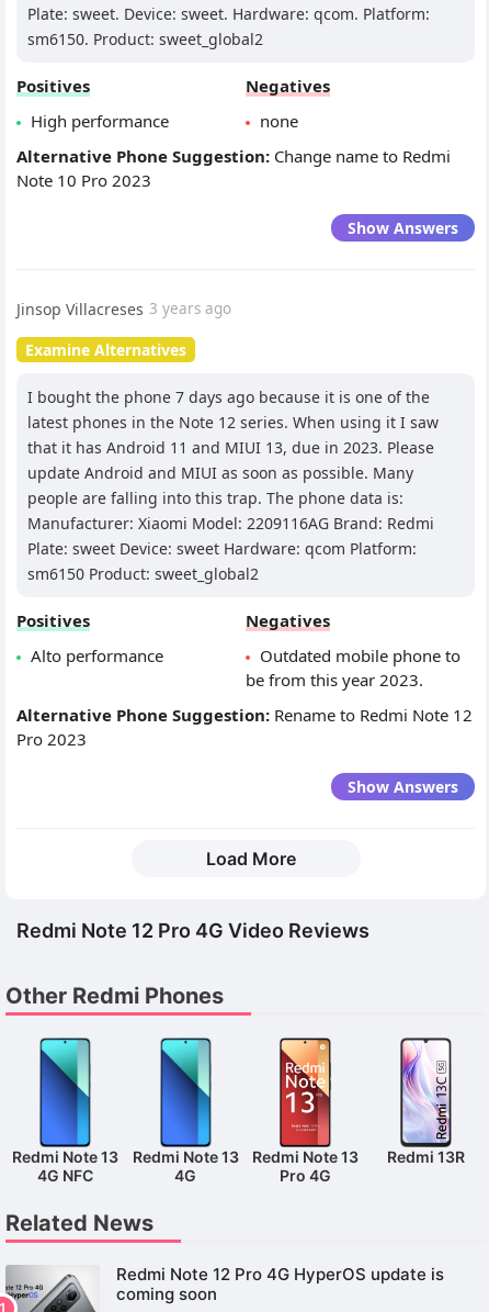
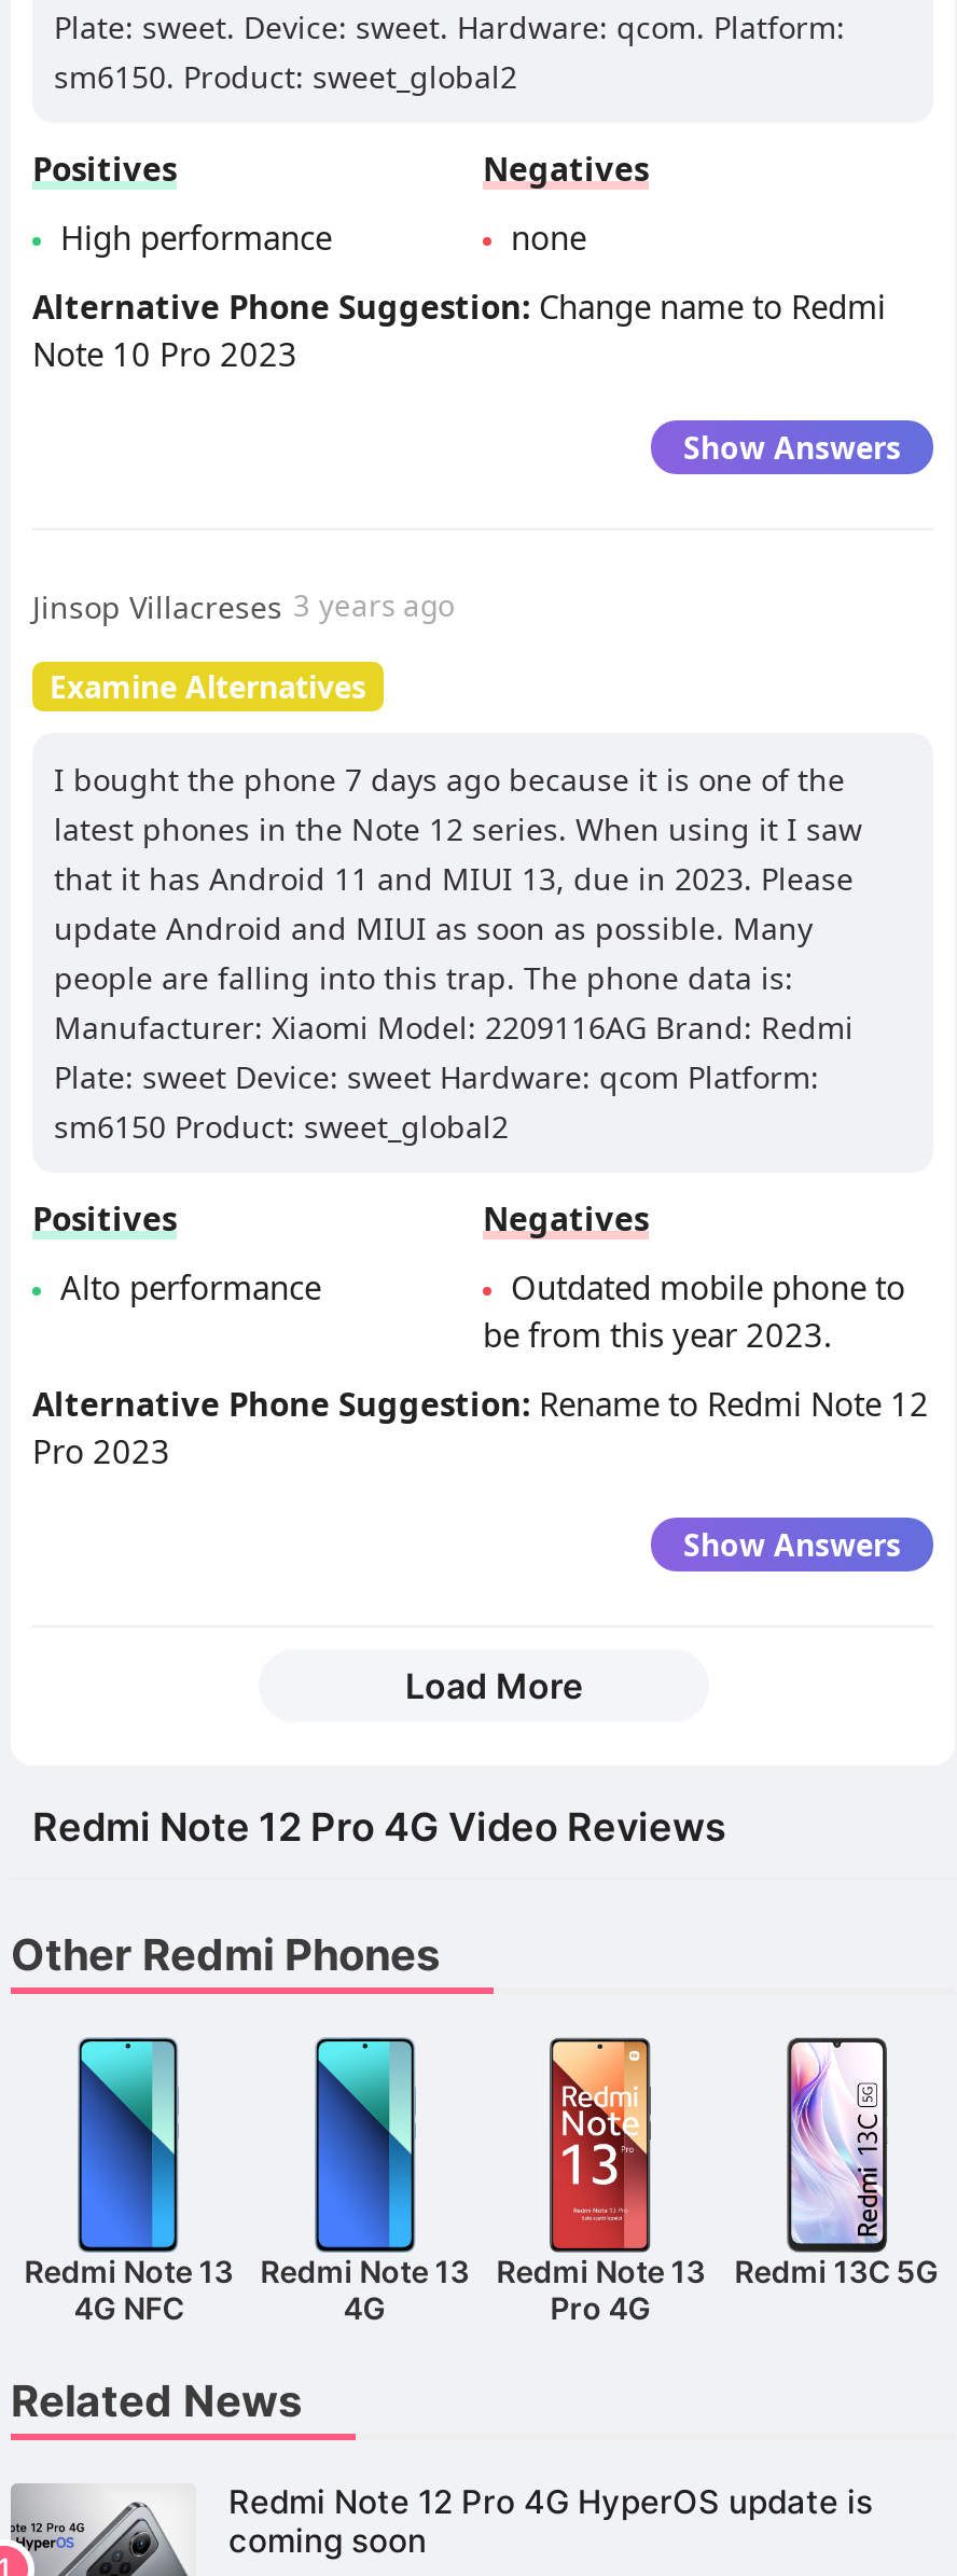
[12,1147,465,1166] Redmi Note 13 Redmi Note 13 Redmi Note 13 Redmi 13R -> [24,2252,939,2289] Redmi Note 13 Redmi Note 13 Redmi Note 13 Redmi 13C 5G

